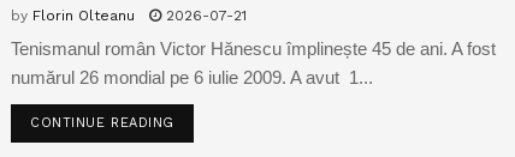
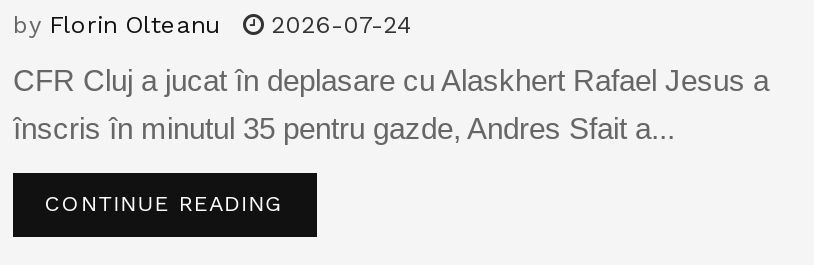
[11,8,247,24] by Florin Olteanu 2026-07-21 -> [13,12,411,40] by Florin Olteanu 2026-07-24
[11,39,496,88] Tenismanul român Victor Hănescu împlinește 45 de ani. A fost | numărul 26 mondial pe 6 iulie 2009. A avut 1... -> [13,64,769,146] CFR Cluj a jucat în deplasare cu Alaskhert Rafael Jesus a | înscris în minutul 35 pentru gazde, Andres Sfait a...

